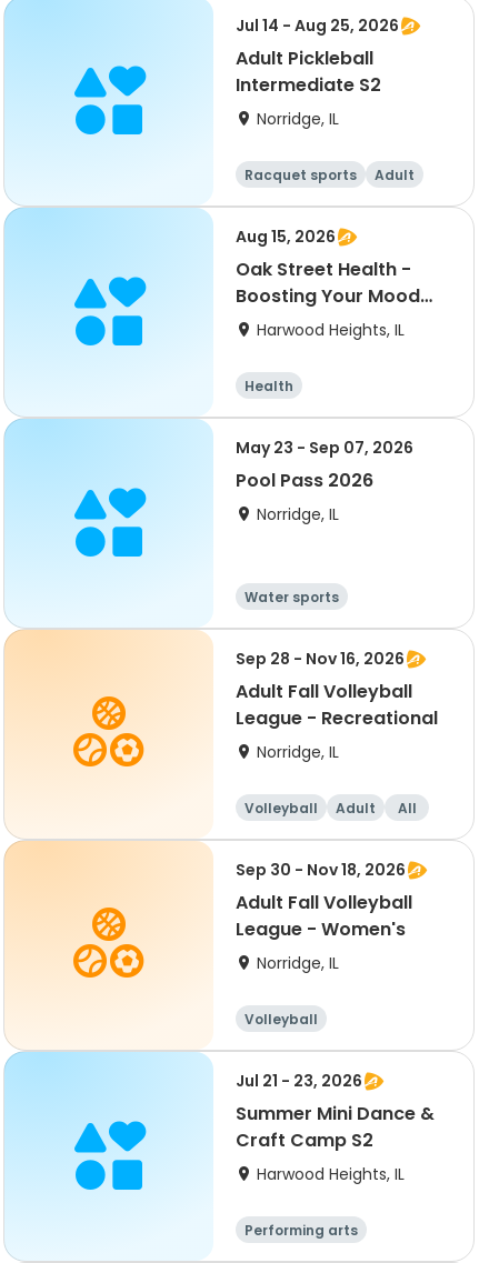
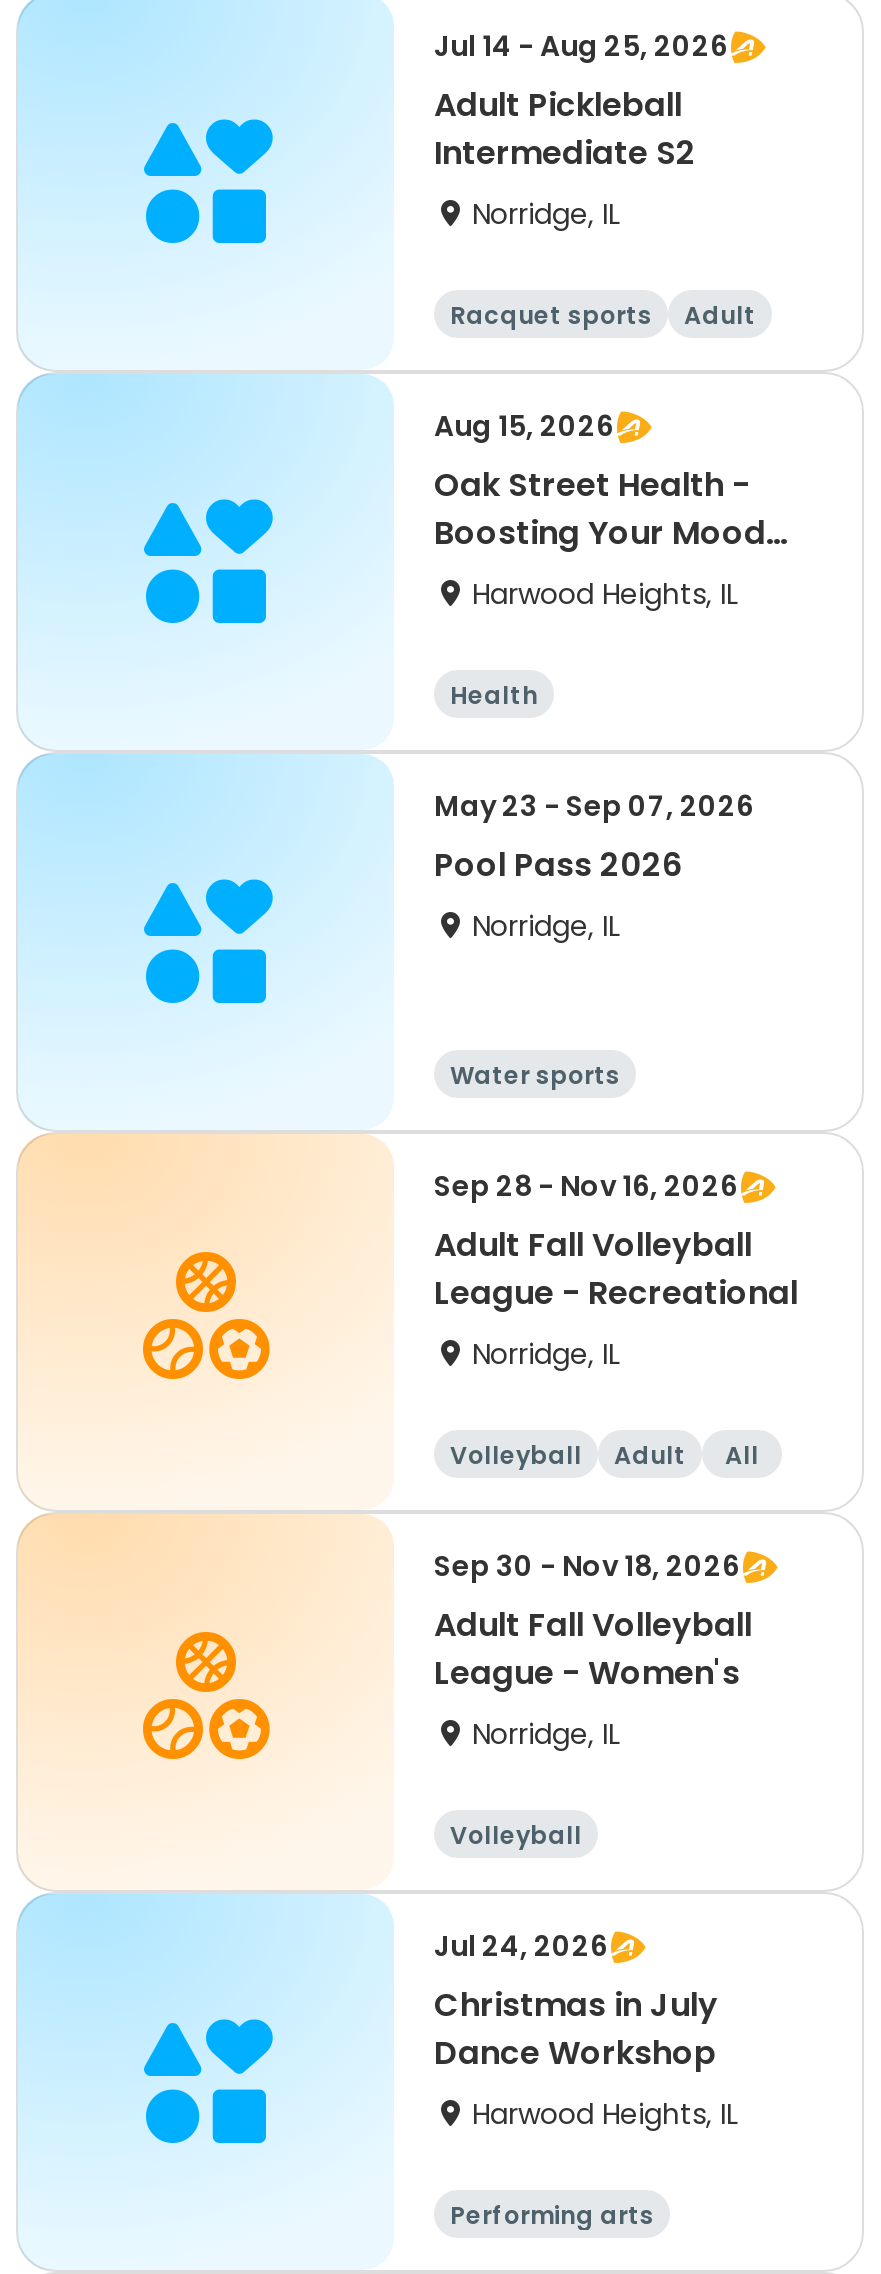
[236,1070,435,1153] Jul 21 - 23, 2026 | Summer Mini Dance & | Craft Camp S2 -> [434,1926,718,2076] Jul 24, 2026 | Christmas in July | Dance Workshop

